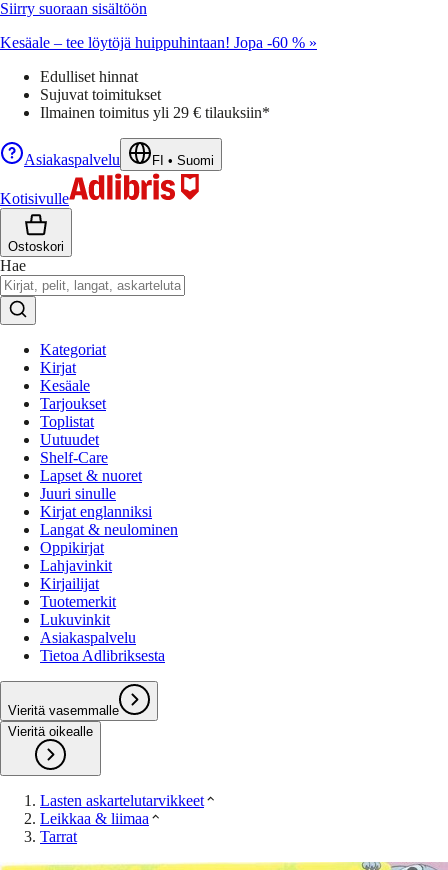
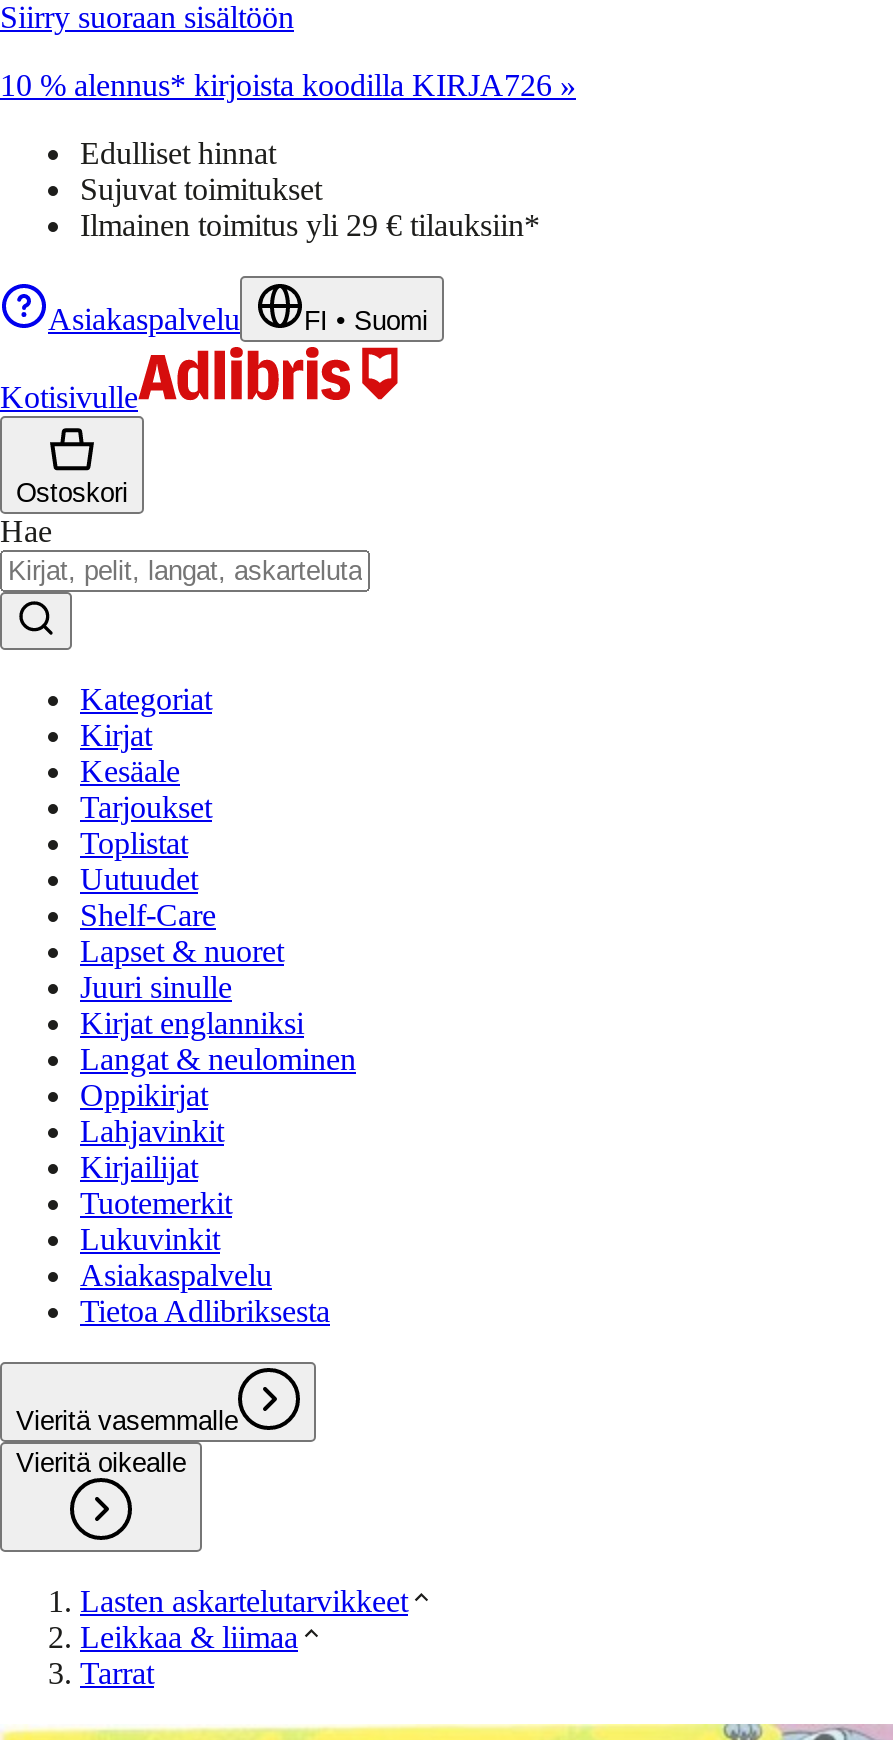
[0,34,317,51] Kesäale – tee löytöjä huippuhintaan! Jopa -60 % » -> [0,68,576,102] 10 % alennus* kirjoista koodilla KIRJA726 »

